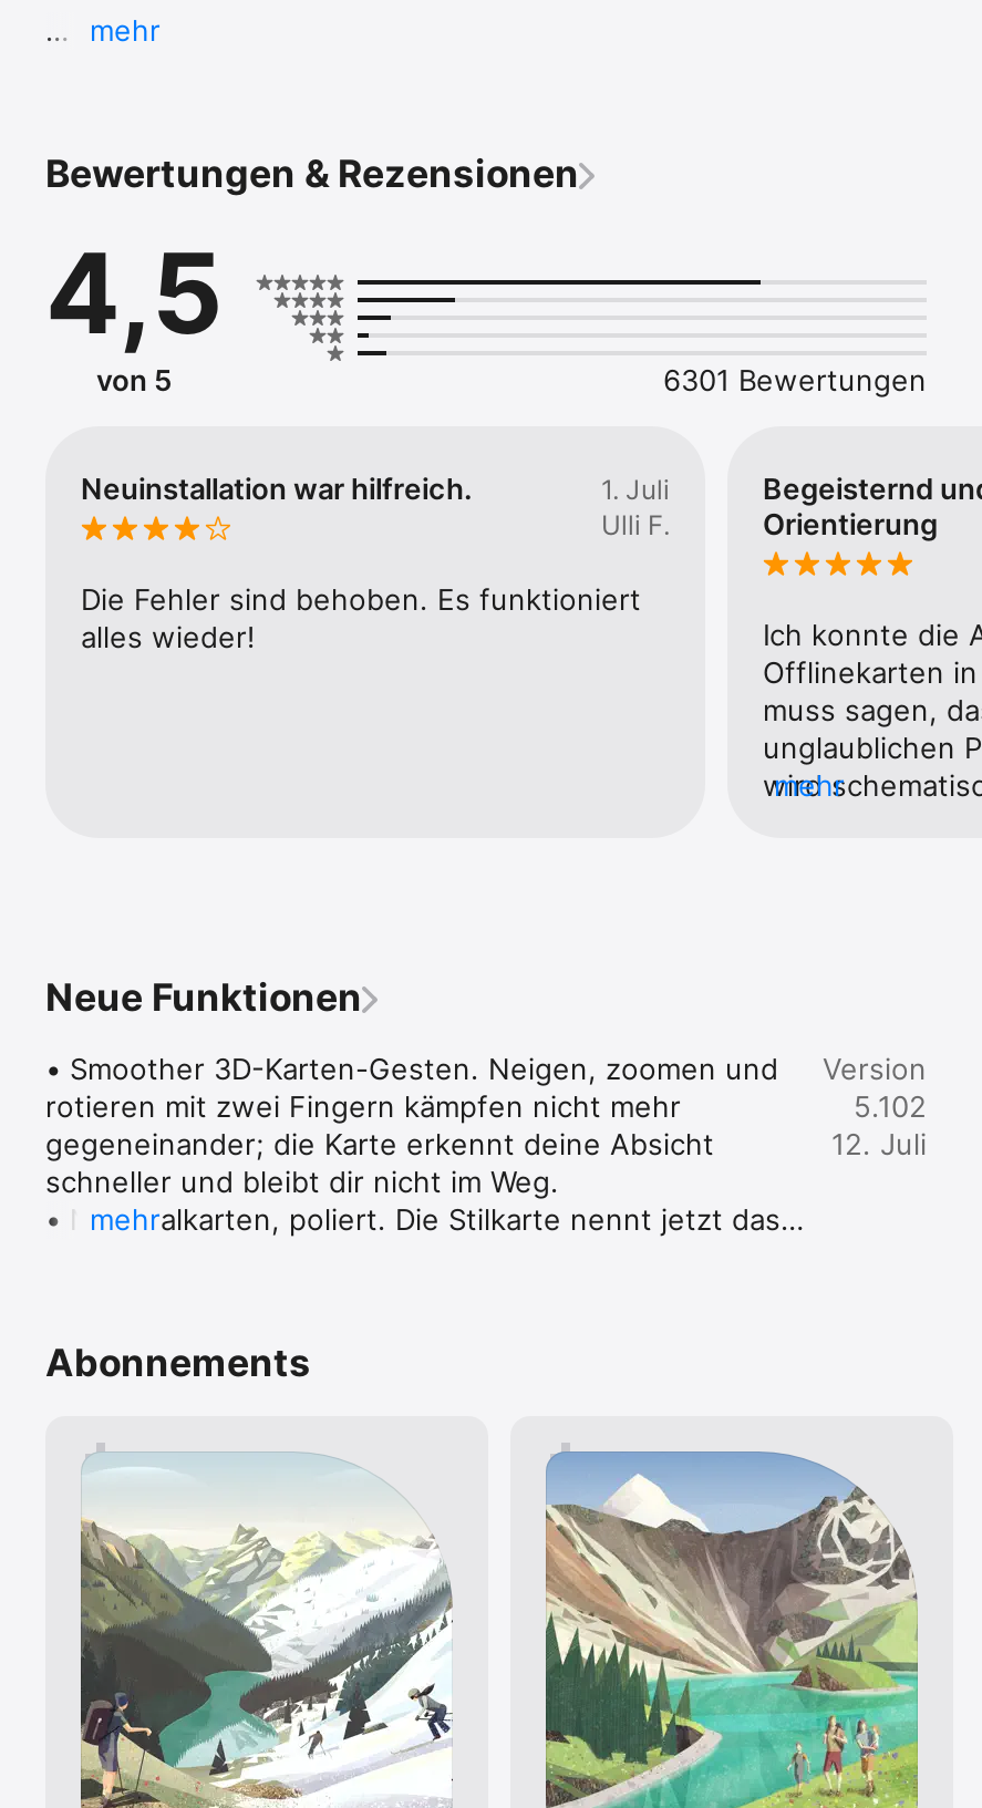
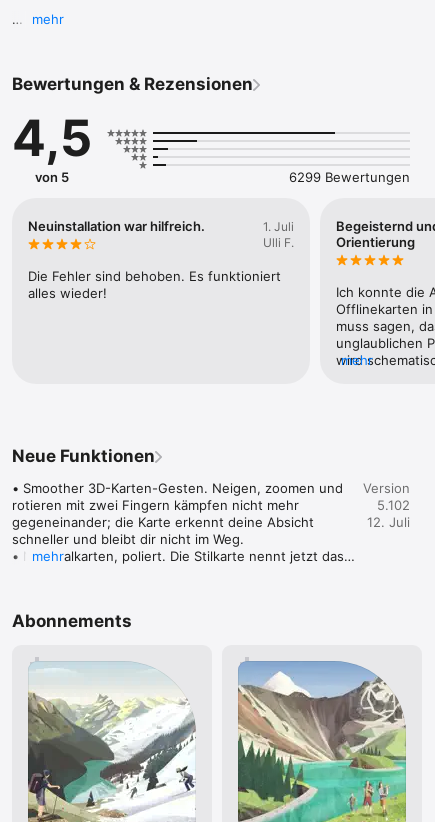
[663,362,927,398] 6301 Bewertungen -> [289,169,410,185] 6299 Bewertungen

